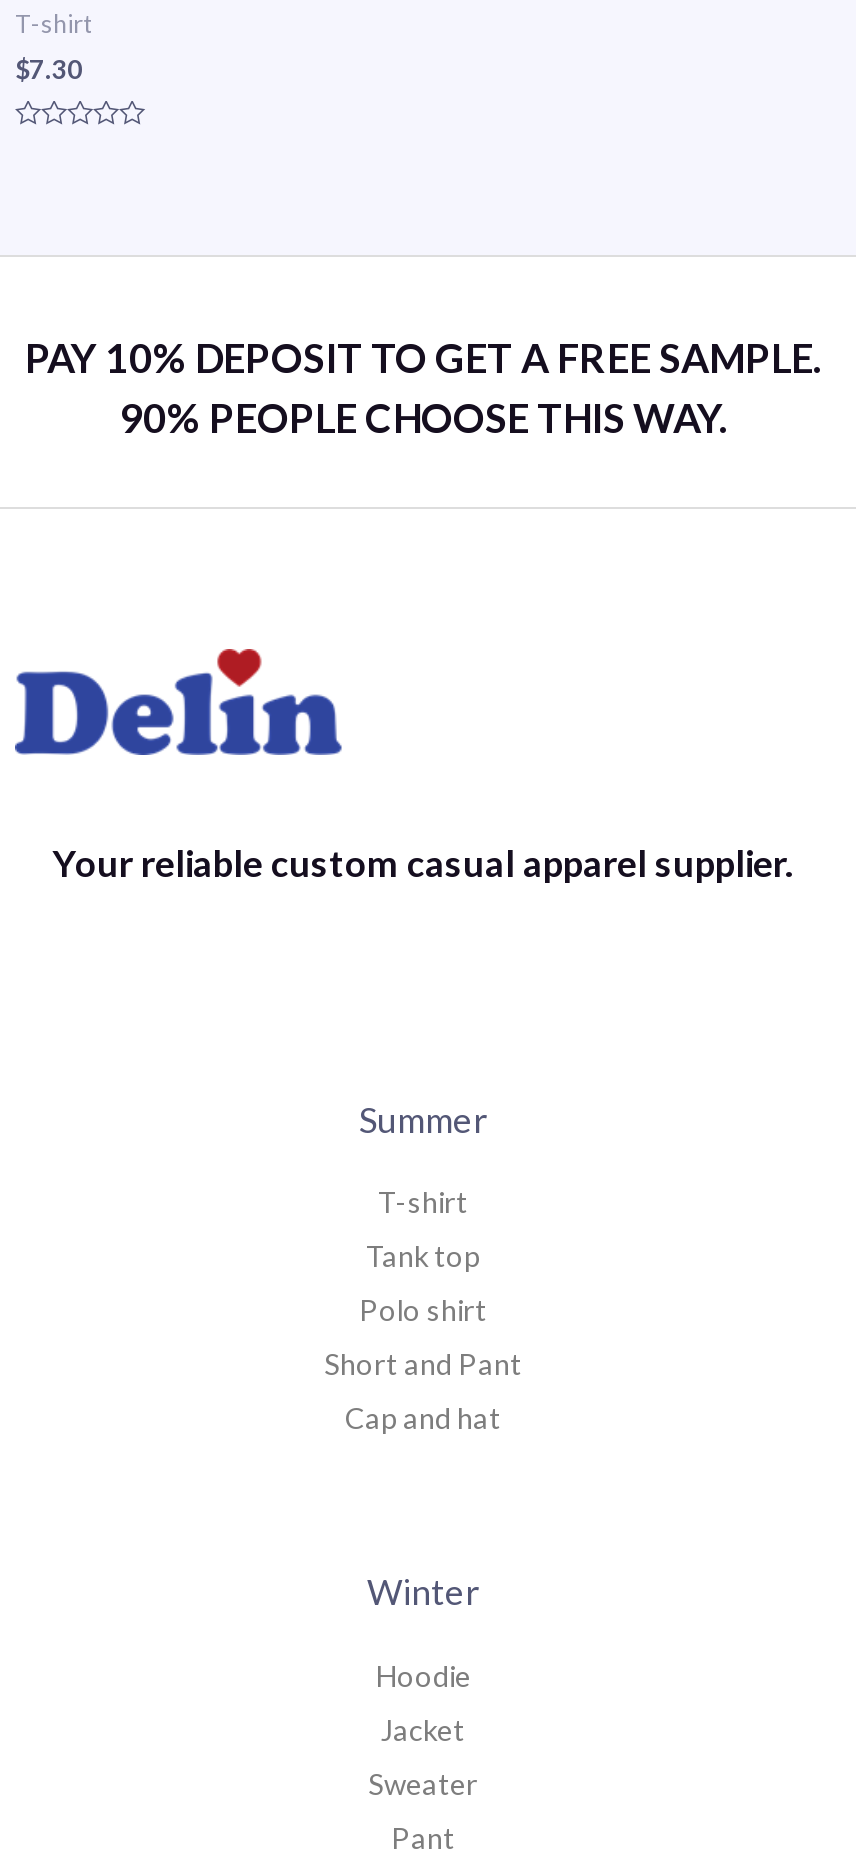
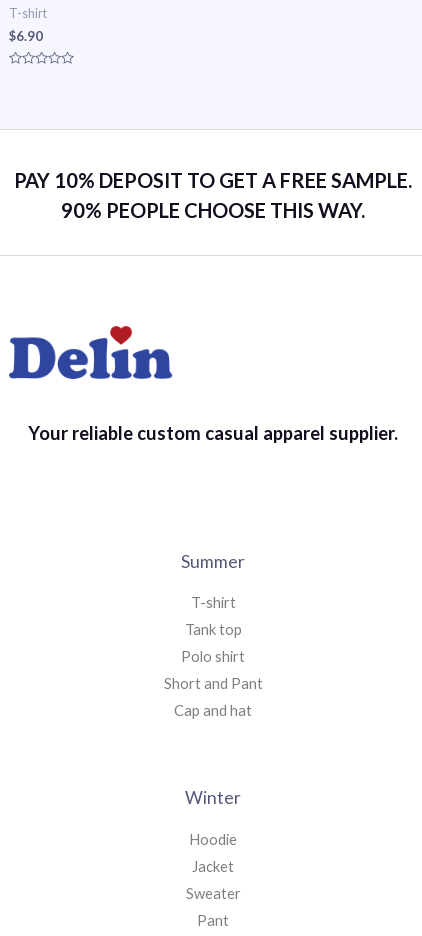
[15,54,83,86] $7.30 -> [9,28,43,44] $6.90

